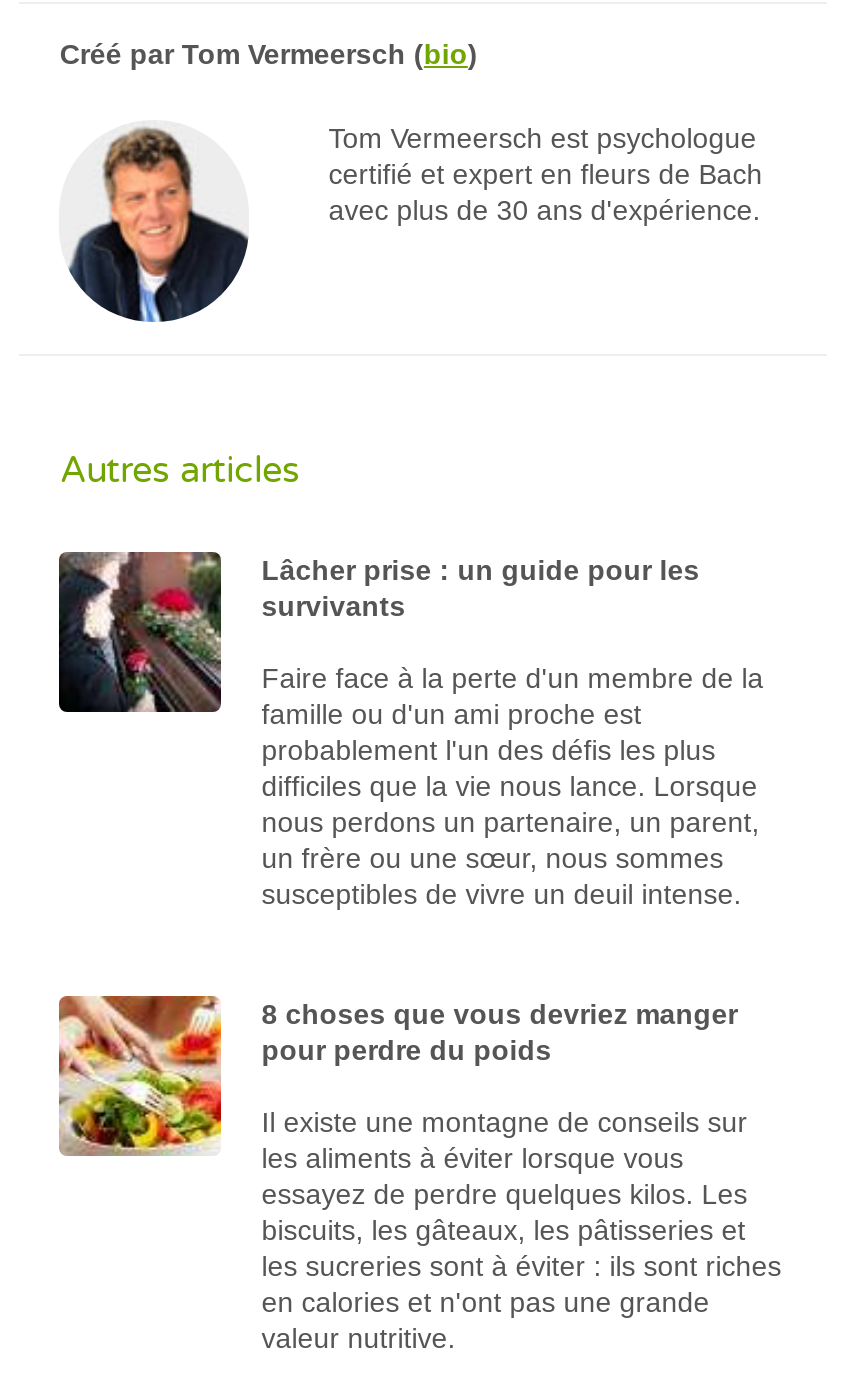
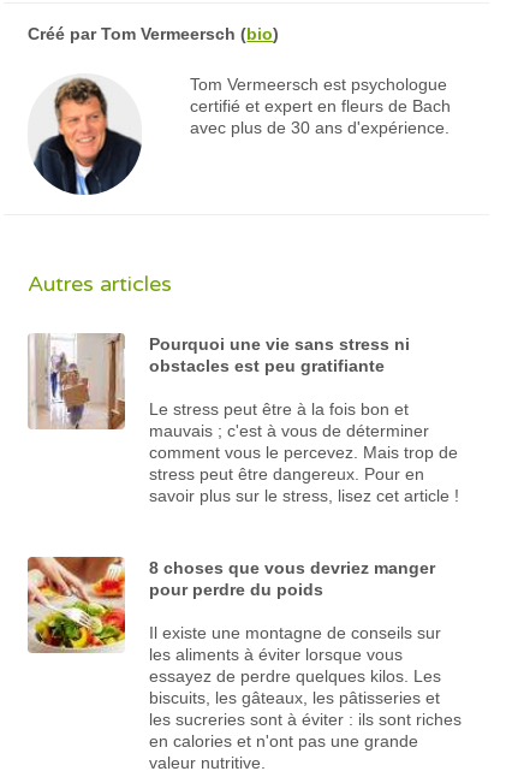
[57,550,699,714] [image] | Lâcher prise : un guide pour les | survivants -> [28,333,410,431] [image] | Pourquoi une vie sans stress ni | obstacles est peu gratifiante
[261,661,763,909] Faire face à la perte d'un membre de la | famille ou d'un ami proche est | probablement l'un des défis les plus | difficiles que la vie nous lance. Lorsque | nous perdons un partenaire, un parent, | un frère ou une sœur, nous sommes | susceptibles de vivre un deuil intense. -> [149,399,459,505] Le stress peut être à la fois bon et | mauvais ; c'est à vous de déterminer | comment vous le percevez. Mais trop de | stress peut être dangereux. Pour en | savoir plus sur le stress, lisez cet article !

